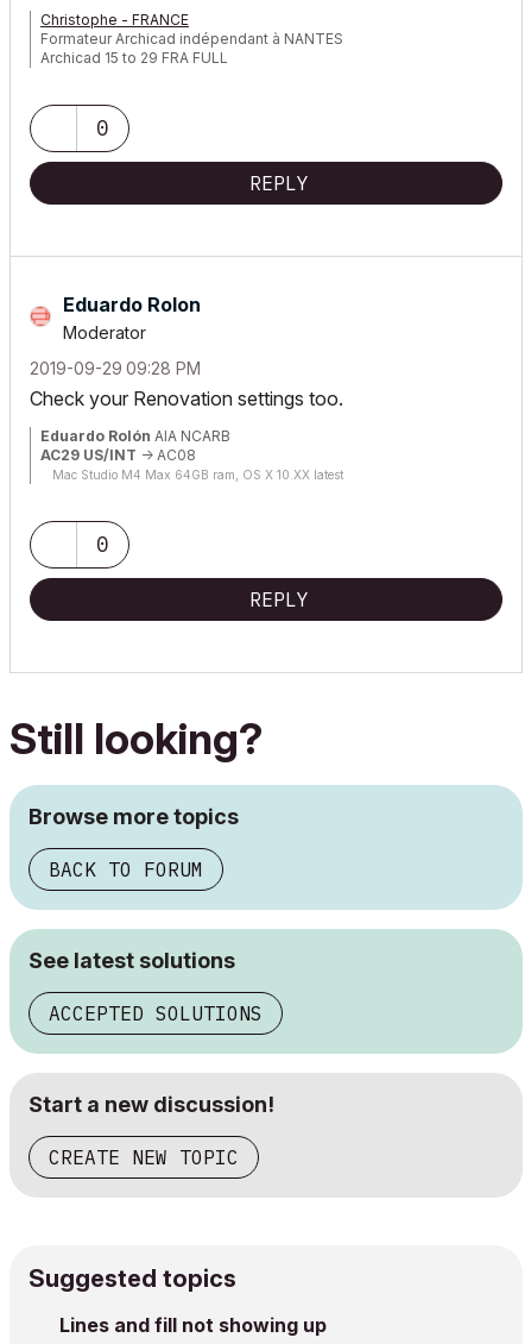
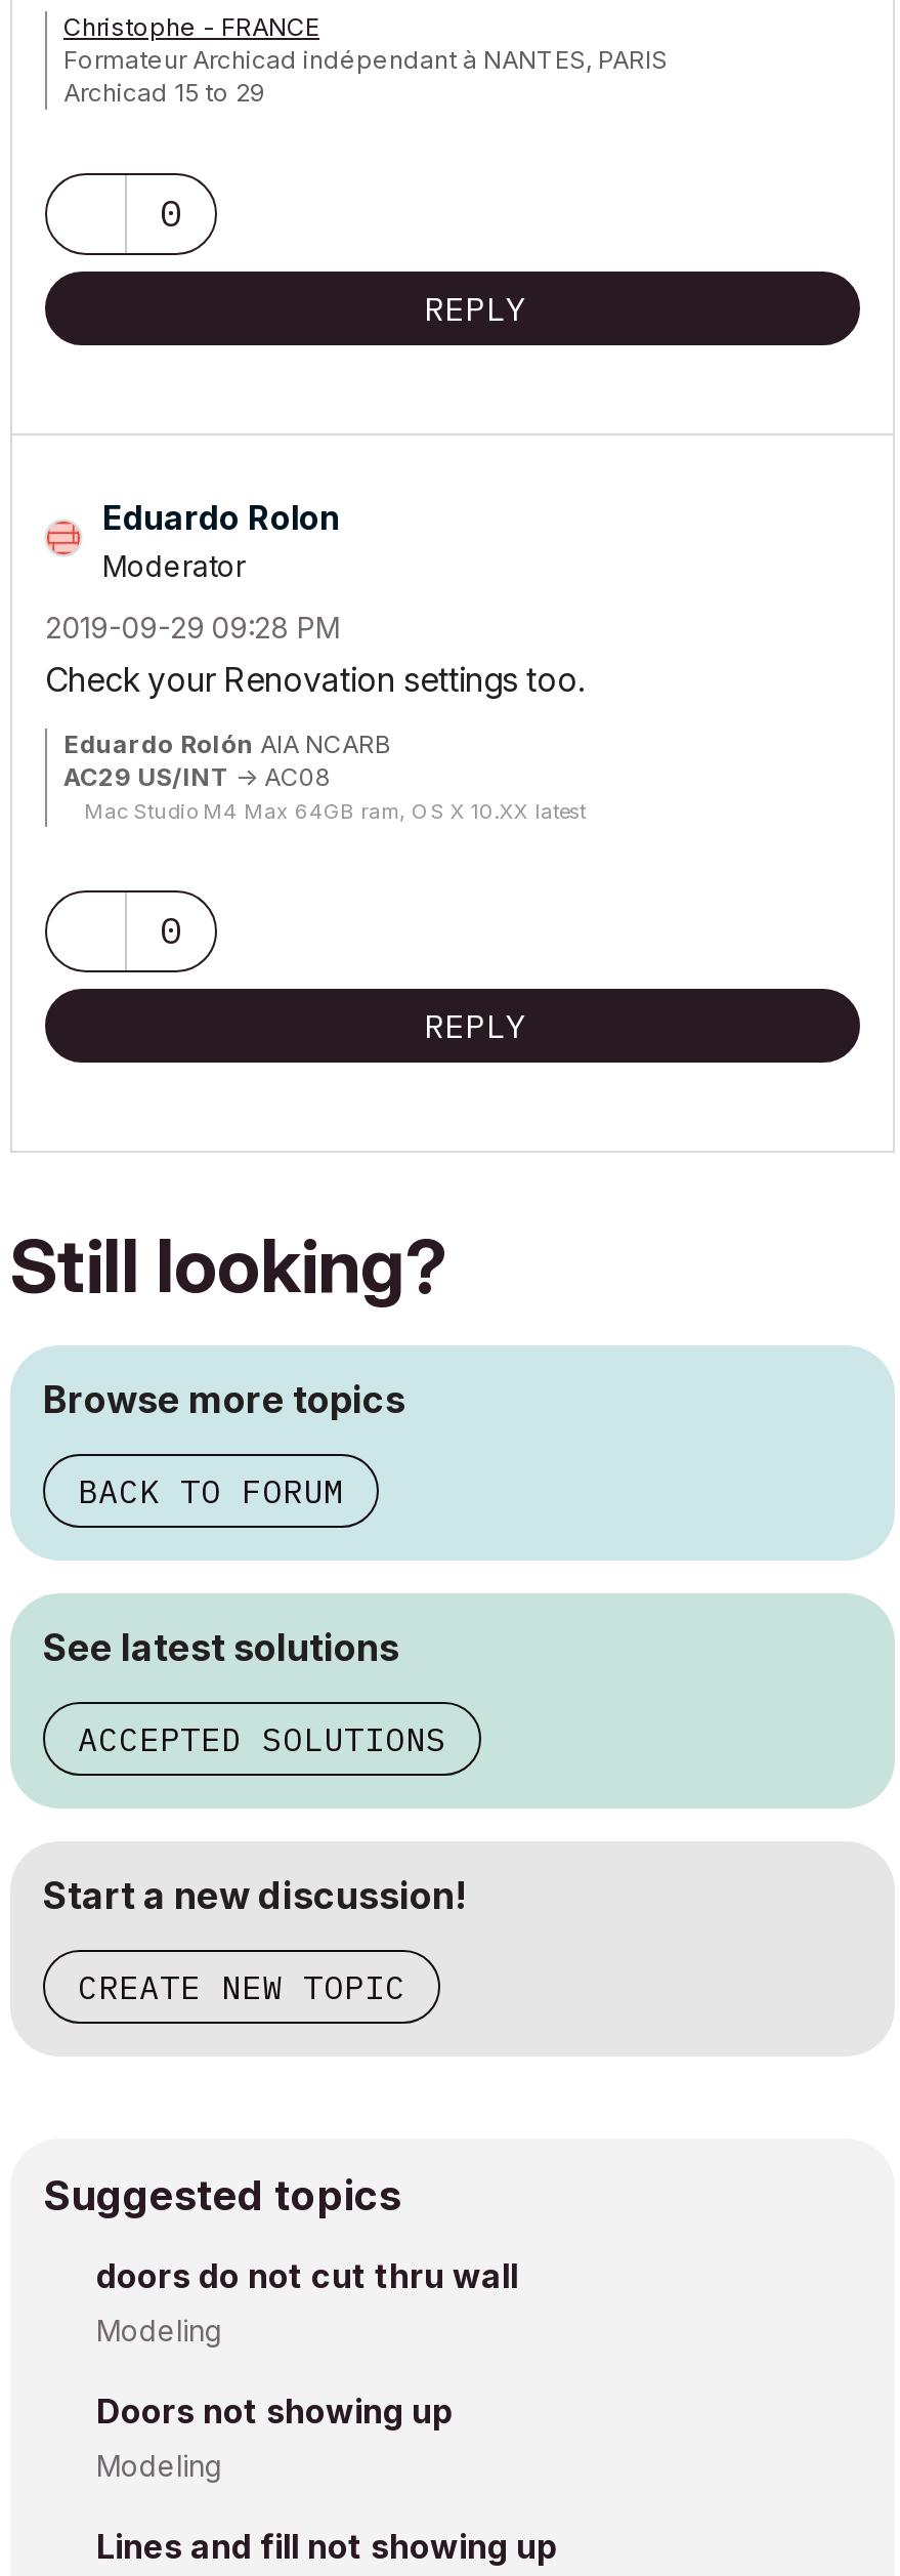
[40,30,343,67] Formateur Archicad indépendant à NANTES | Archicad 15 to 29 FRA FULL -> [63,44,668,108] Formateur Archicad indépendant à NANTES, PARIS | Archicad 15 to 29
none -> [96,2255,518,2483] doors do not cut thru wall | Modeling | Doors not showing up | Modeling

